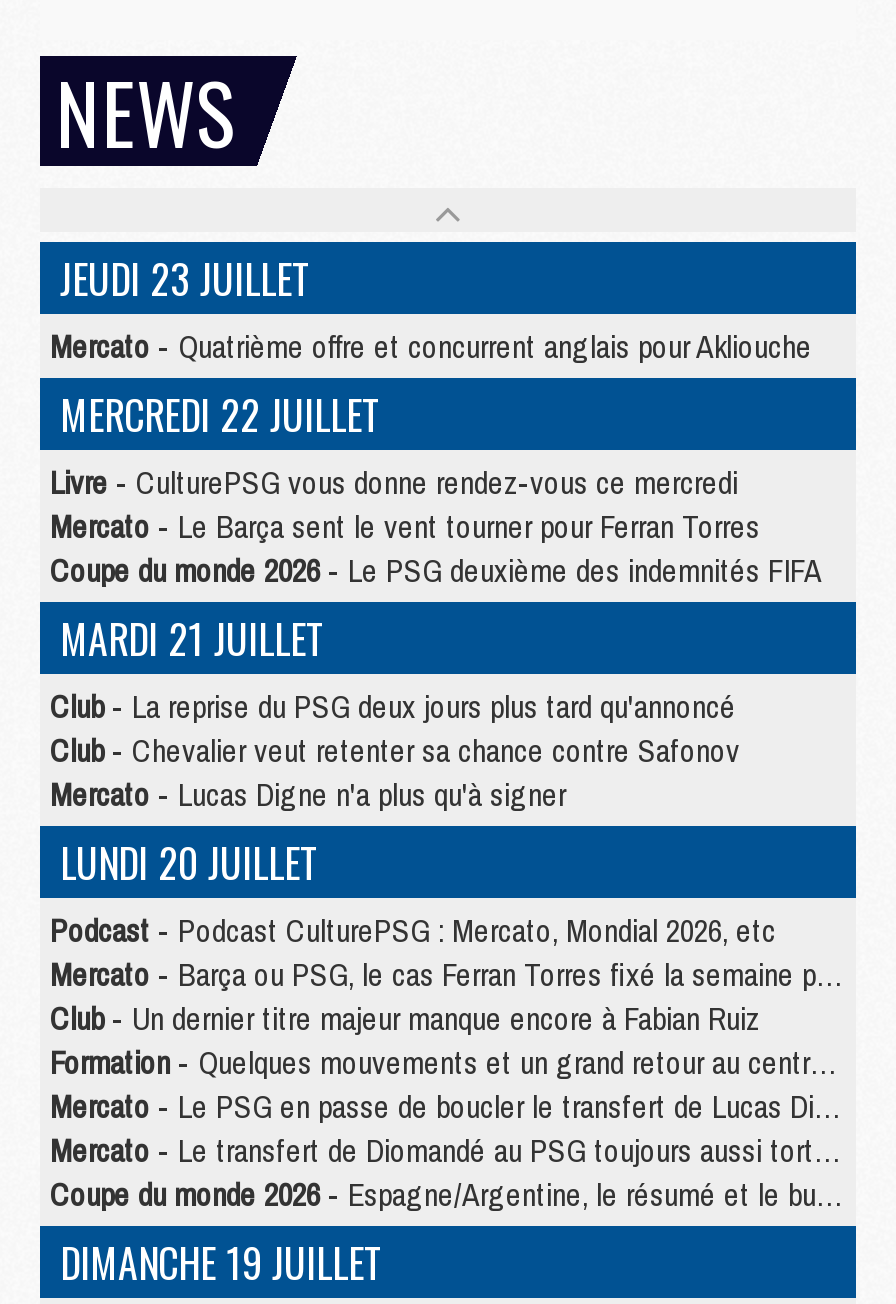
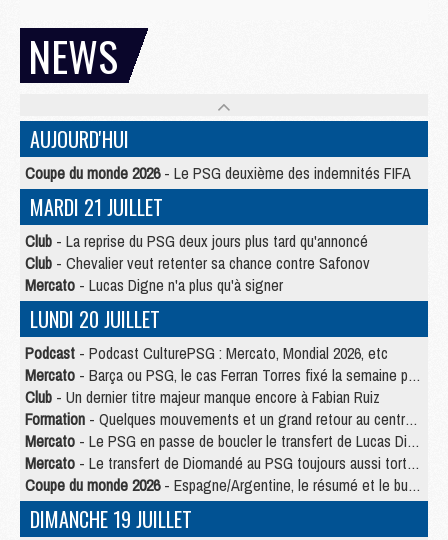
[50,248,812,548] JEUDI 23 JUILLET | Mercato - Quatrième offre et concurrent anglais pour Akliouche | MERCREDI 22 JUILLET | Livre - CulturePSG vous donne rendez-vous ce mercredi | Mercato - Le Barça sent le vent tourner pour Ferran Torres -> [30,124,129,154] AUJOURD'HUI

